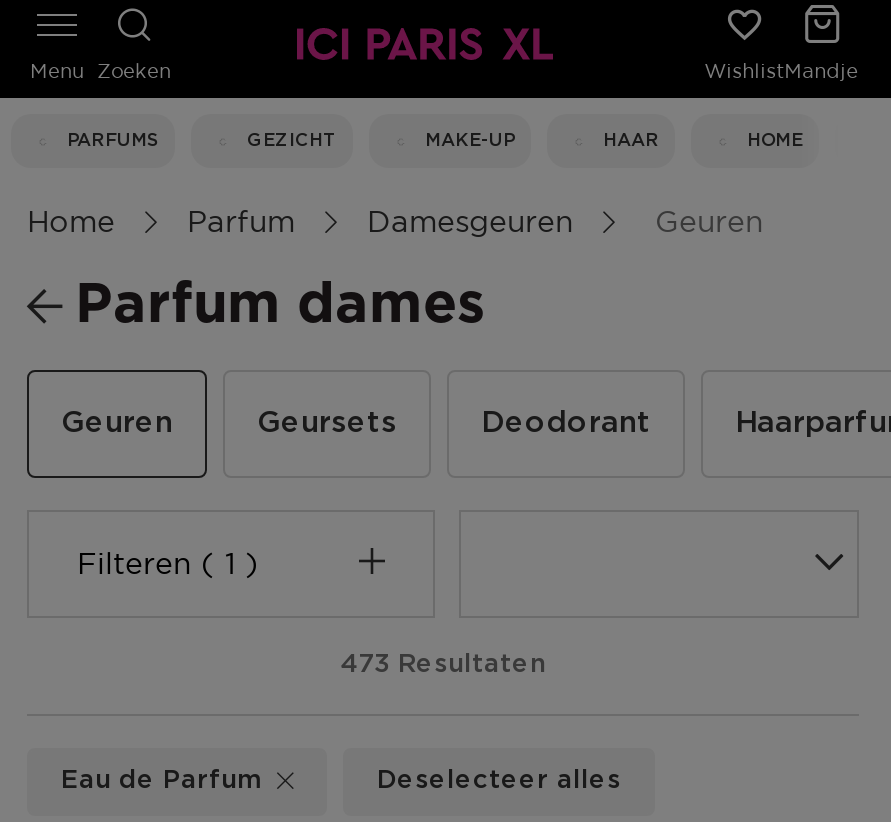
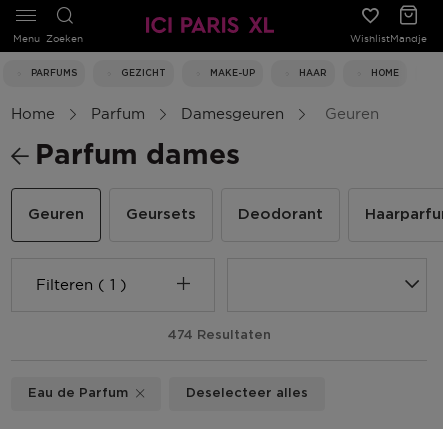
[340,652,546,678] 473 Resultaten -> [167,329,270,342] 474 Resultaten

